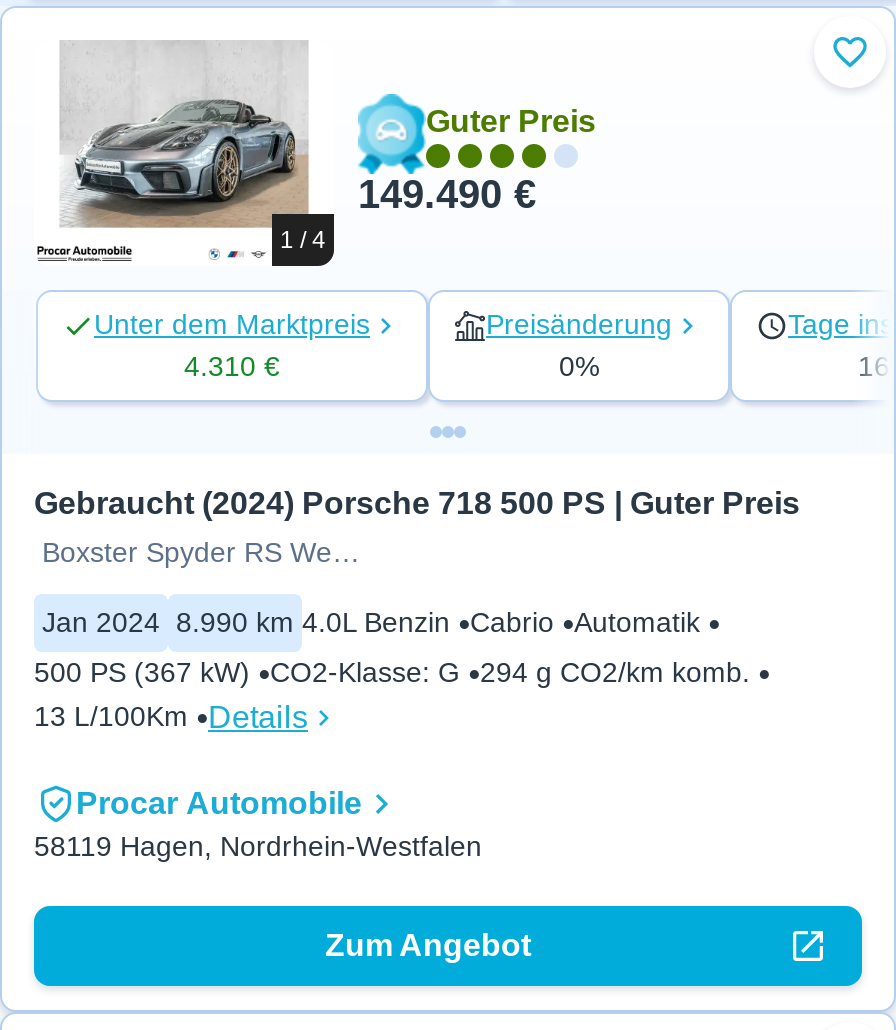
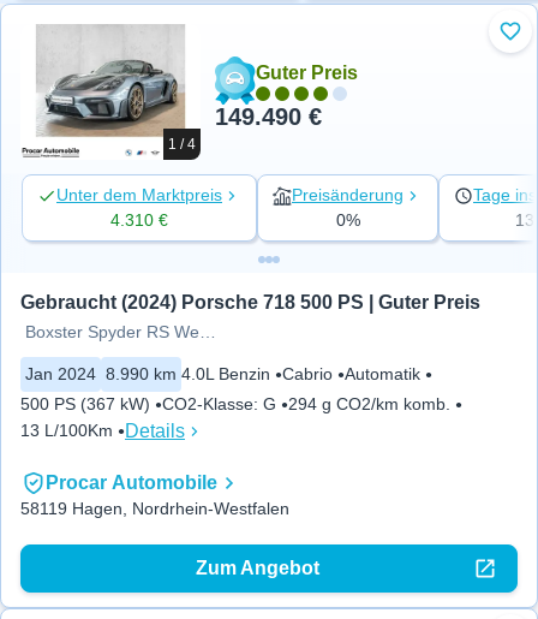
[858,350,890,382] 16 -> [515,210,534,230] 13

